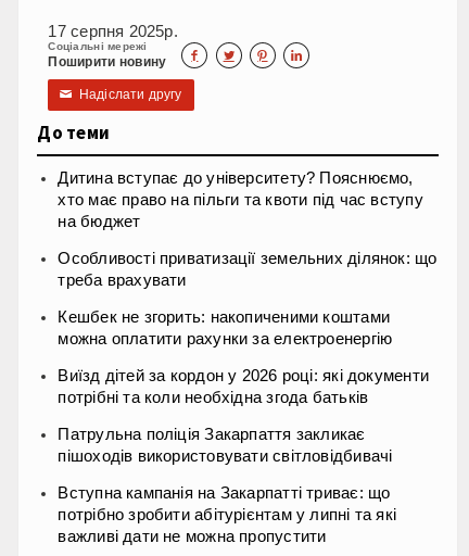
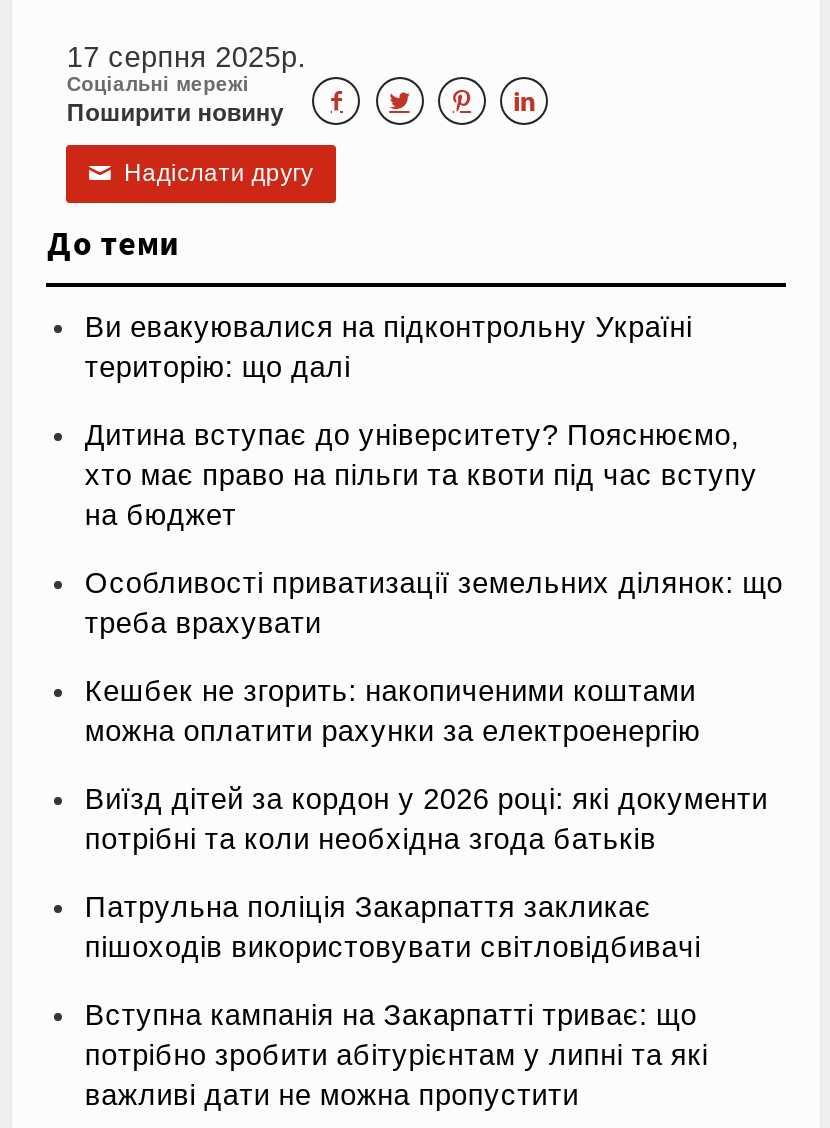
none -> [85,311,692,383] Ви евакуювалися на підконтрольну Україні | територію: що далі

